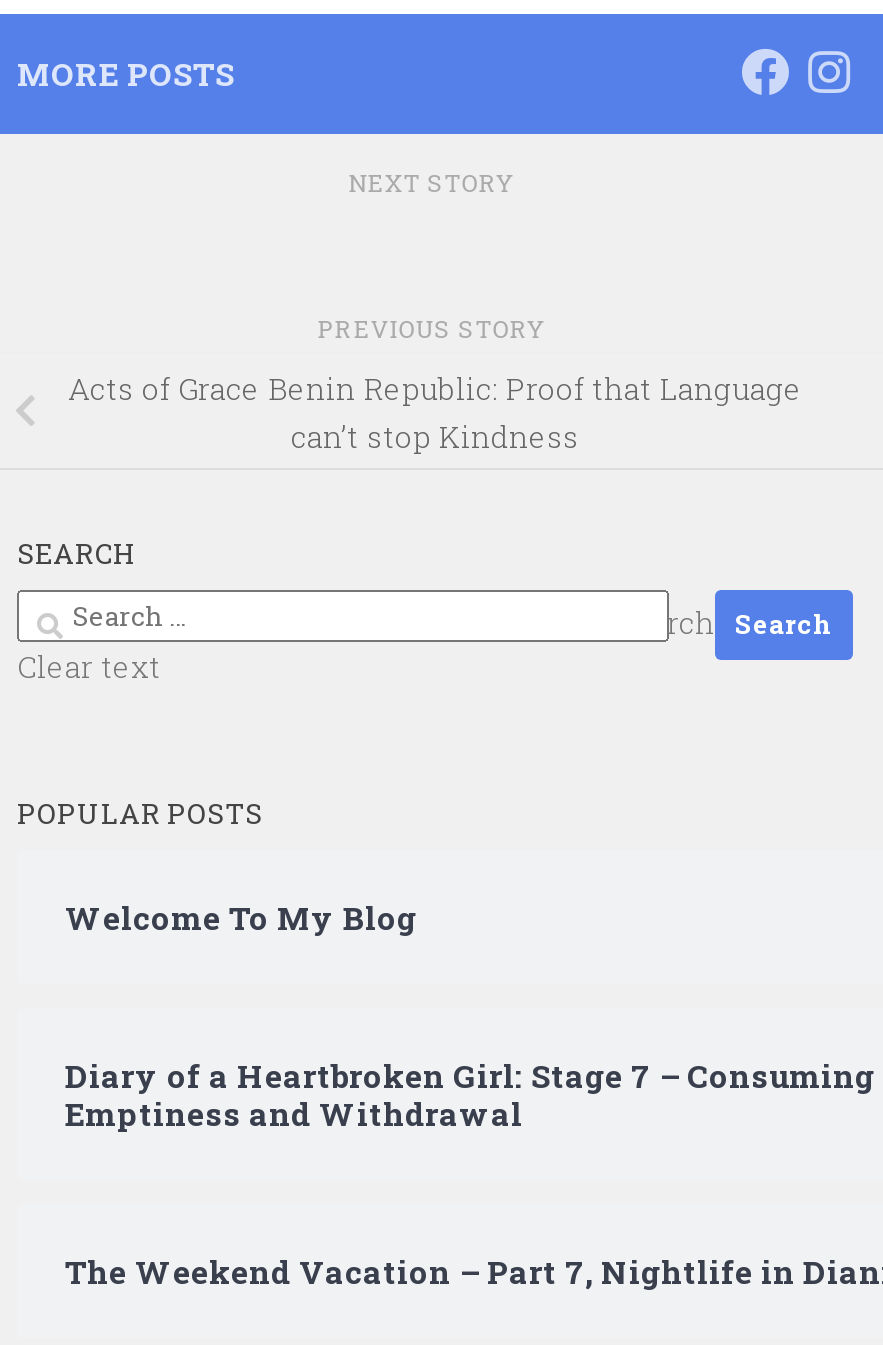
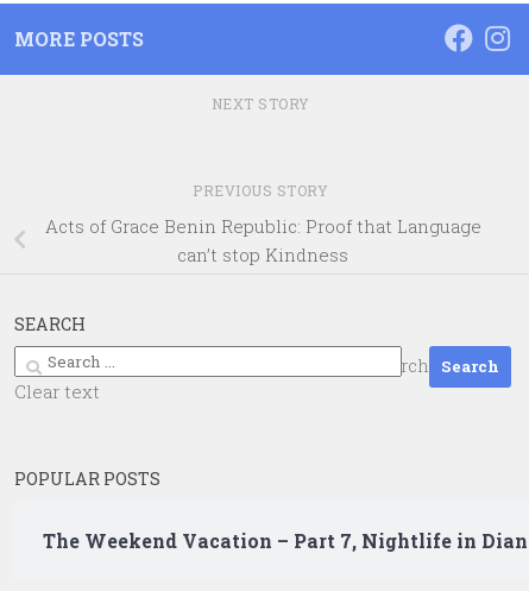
[65,897,417,939] Welcome To My Blog -> none
[65,1055,875,1135] Diary of a Heartbroken Girl: Stage 7 – Consuming | Emptiness and Withdrawal -> none

